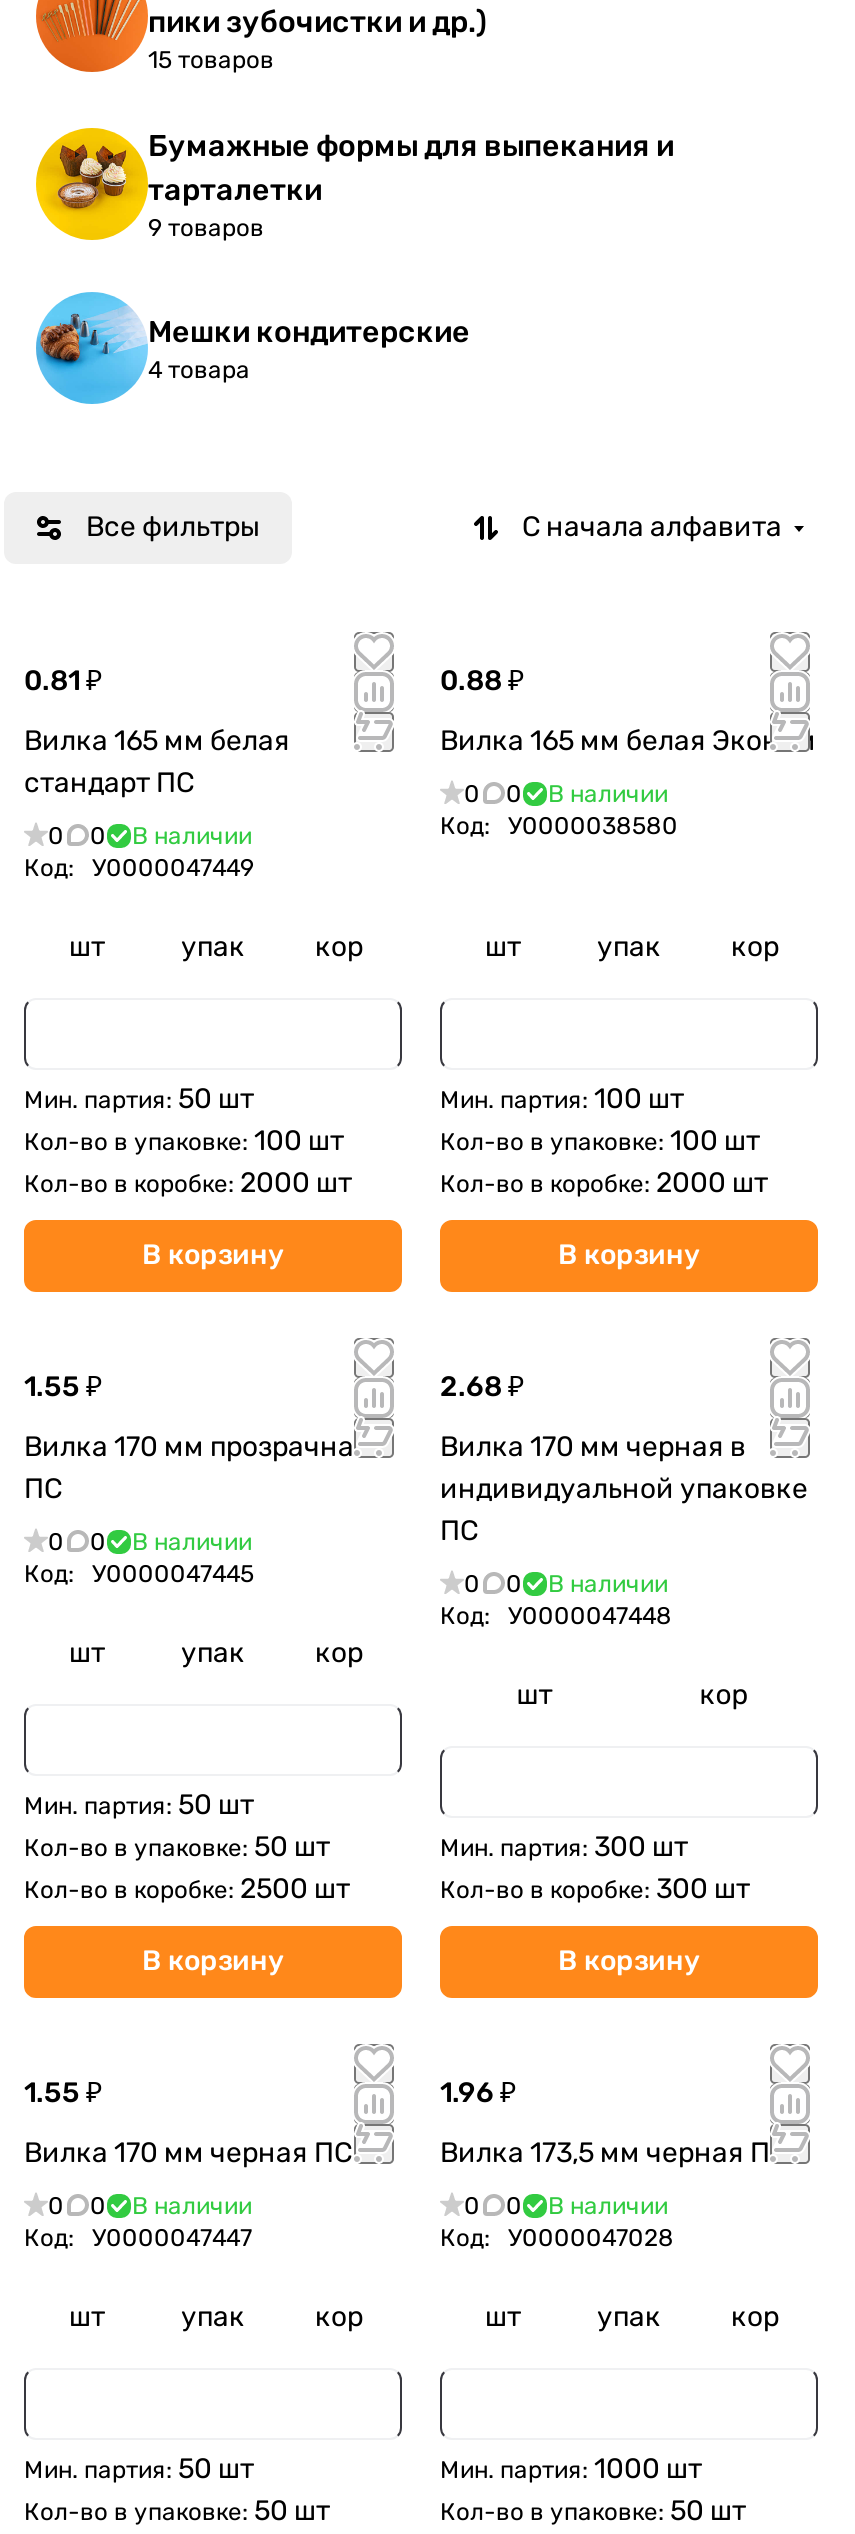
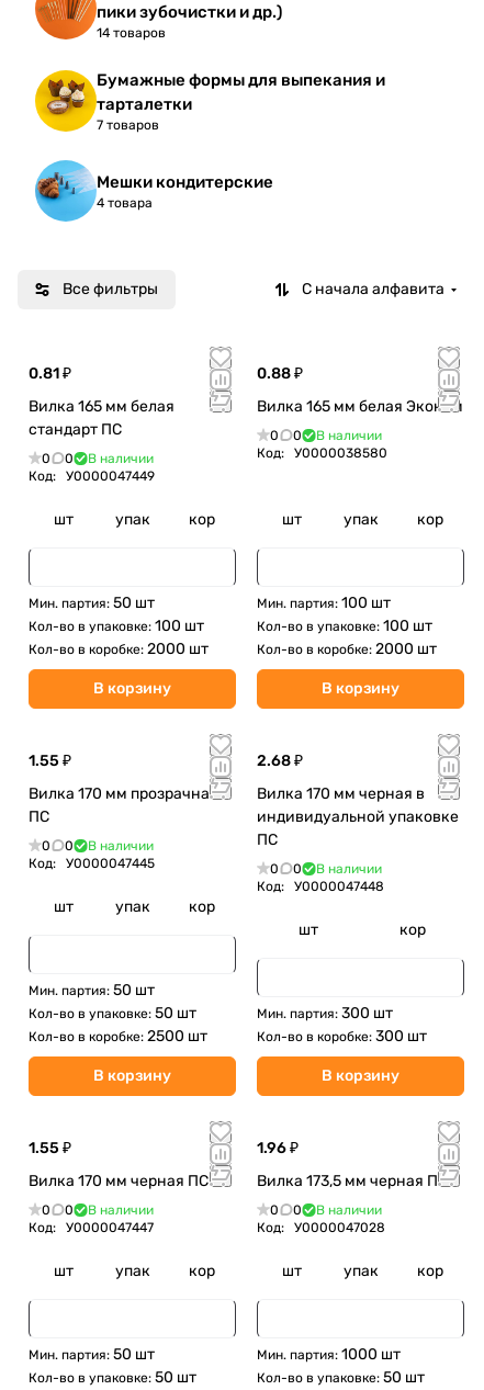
[148,46,274,74] 15 товаров -> [97,25,166,41] 14 товаров
[148,214,264,242] 9 товаров -> [97,117,159,133] 7 товаров

